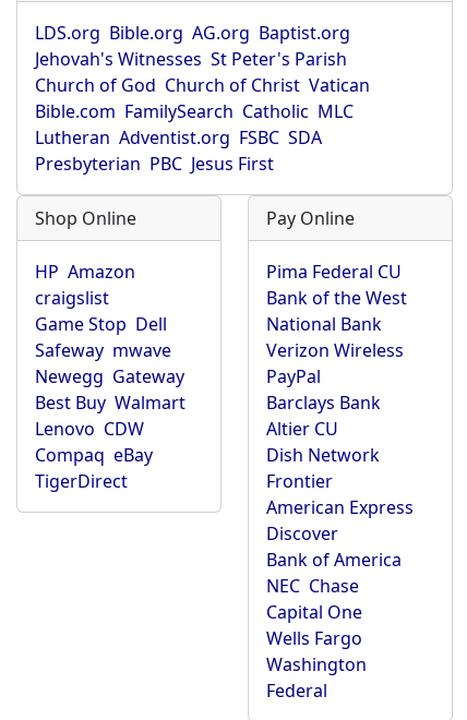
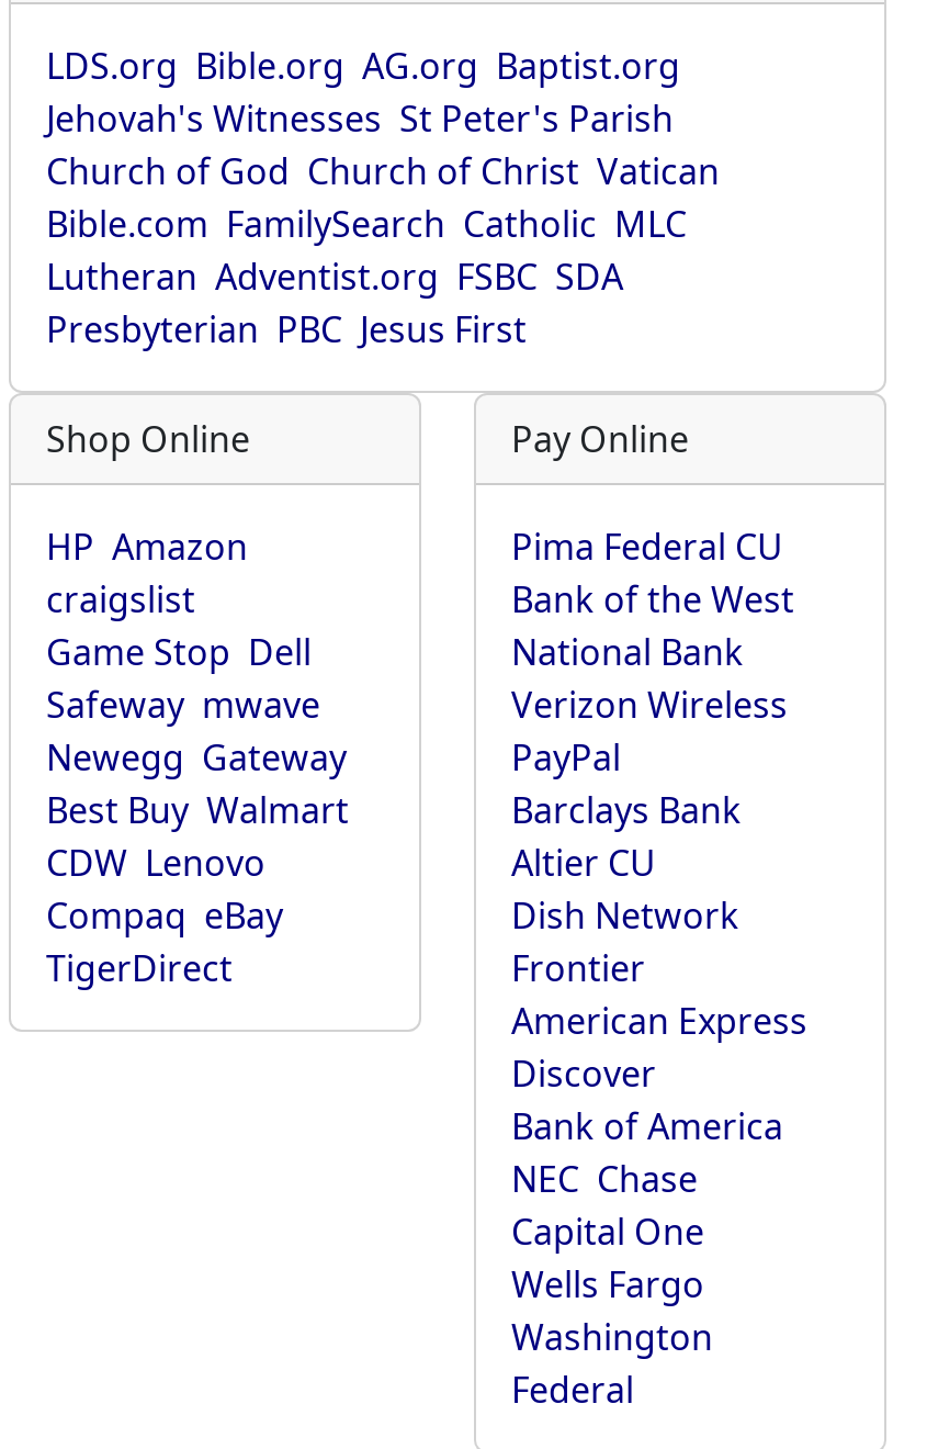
[35,417,144,441] Lenovo CDW -> [46,839,265,887] CDW Lenovo

